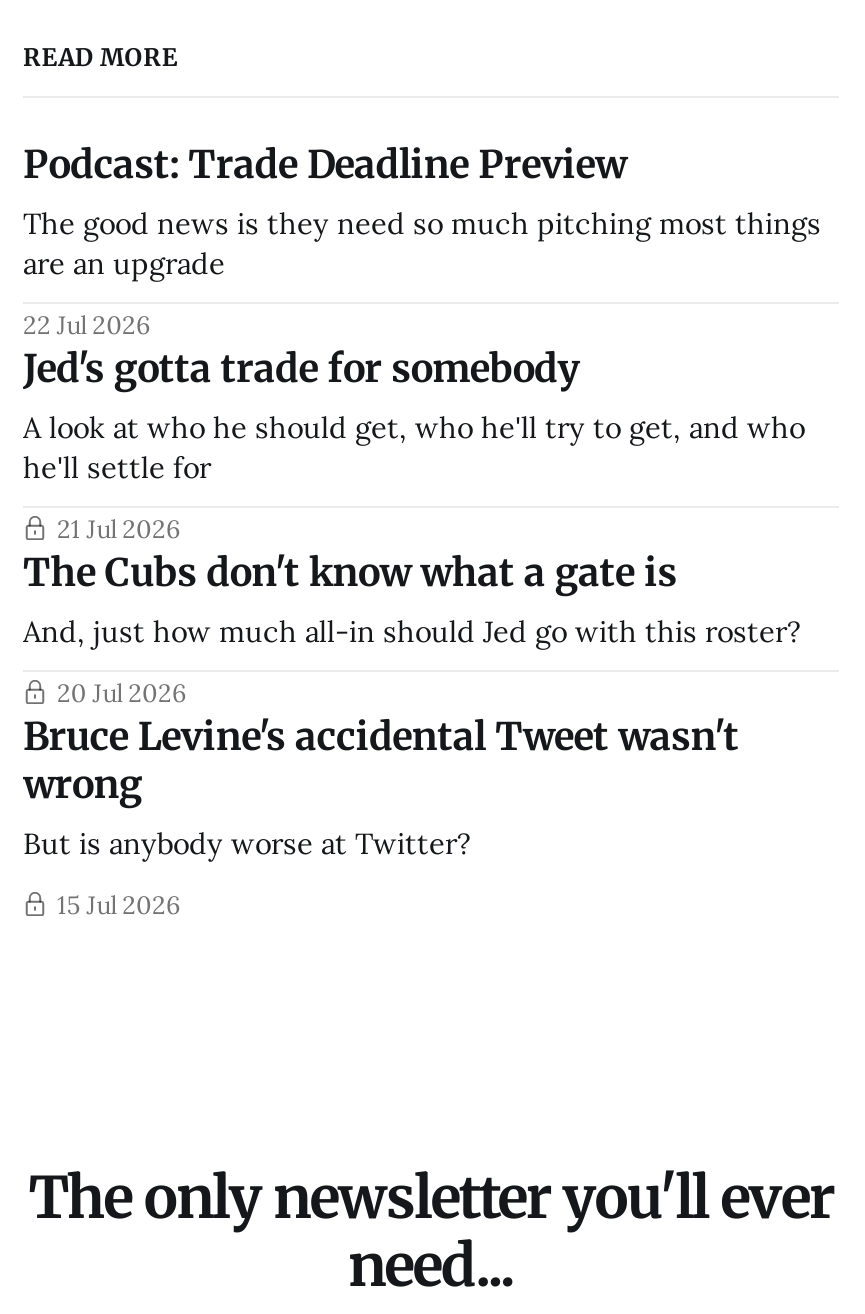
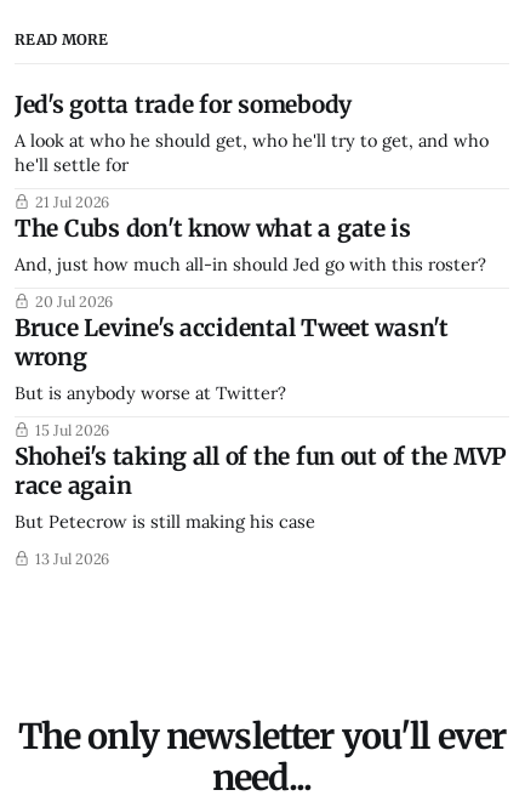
[23,140,821,340] Podcast: Trade Deadline Preview | The good news is they need so much pitching most things | are an upgrade | 22 Jul 2026 -> none
moved [23,344,805,920] -> [15,90,489,439]: Jed's gotta trade for somebody | A look at who he should get, who he'll try to get, and who | he'll settle for | ... | But is anybody worse at Twitter? | 15 Jul 2026
none -> [15,442,507,568] Shohei's taking all of the fun out of the MVP | race again | But Petecrow is still making his case | 13 Jul 2026

